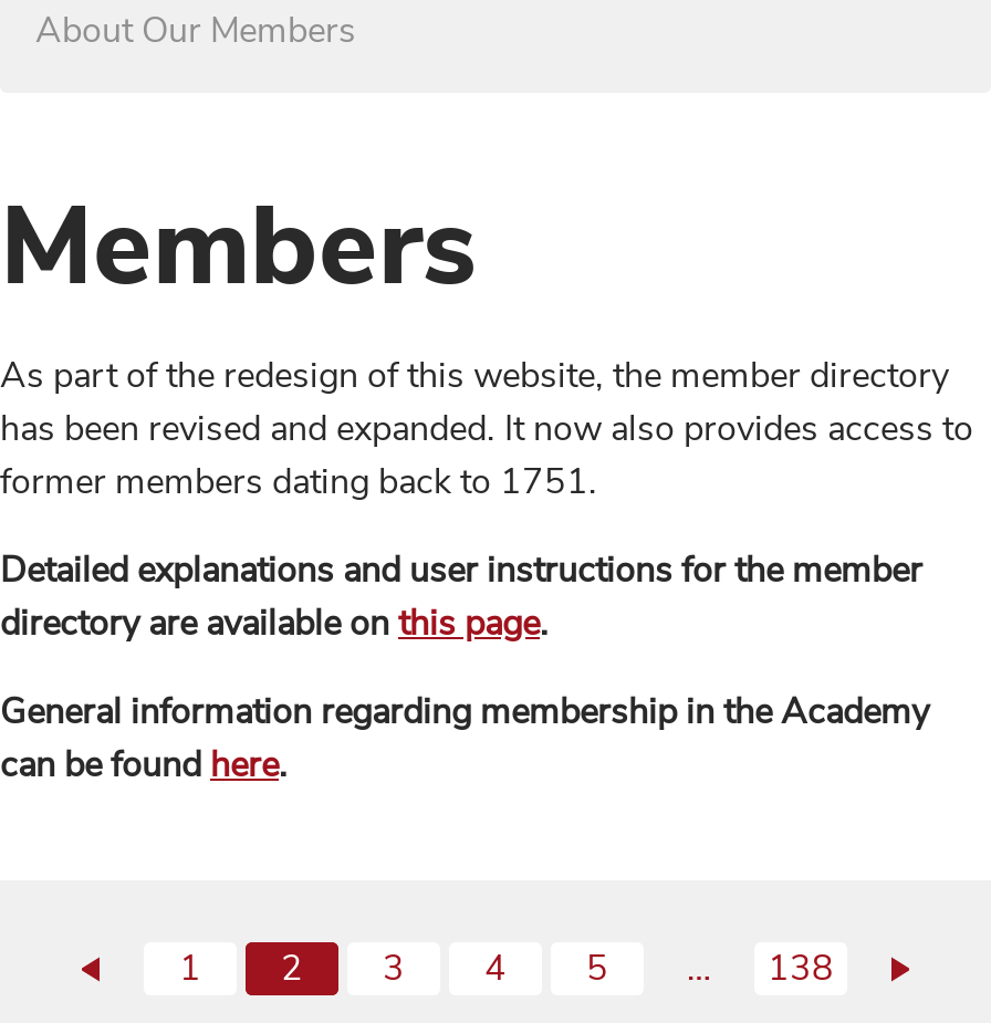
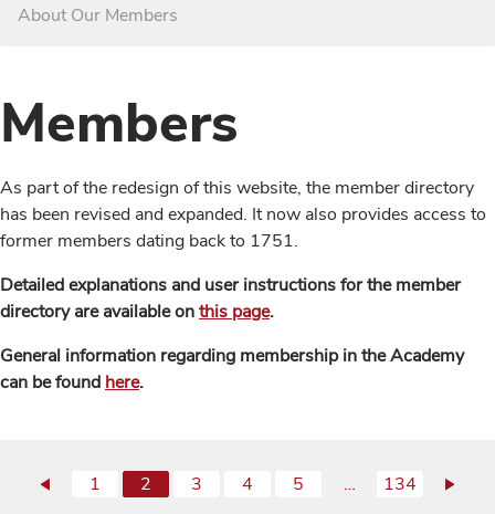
[768,944,834,993] 138 -> [383,472,417,496] 134

